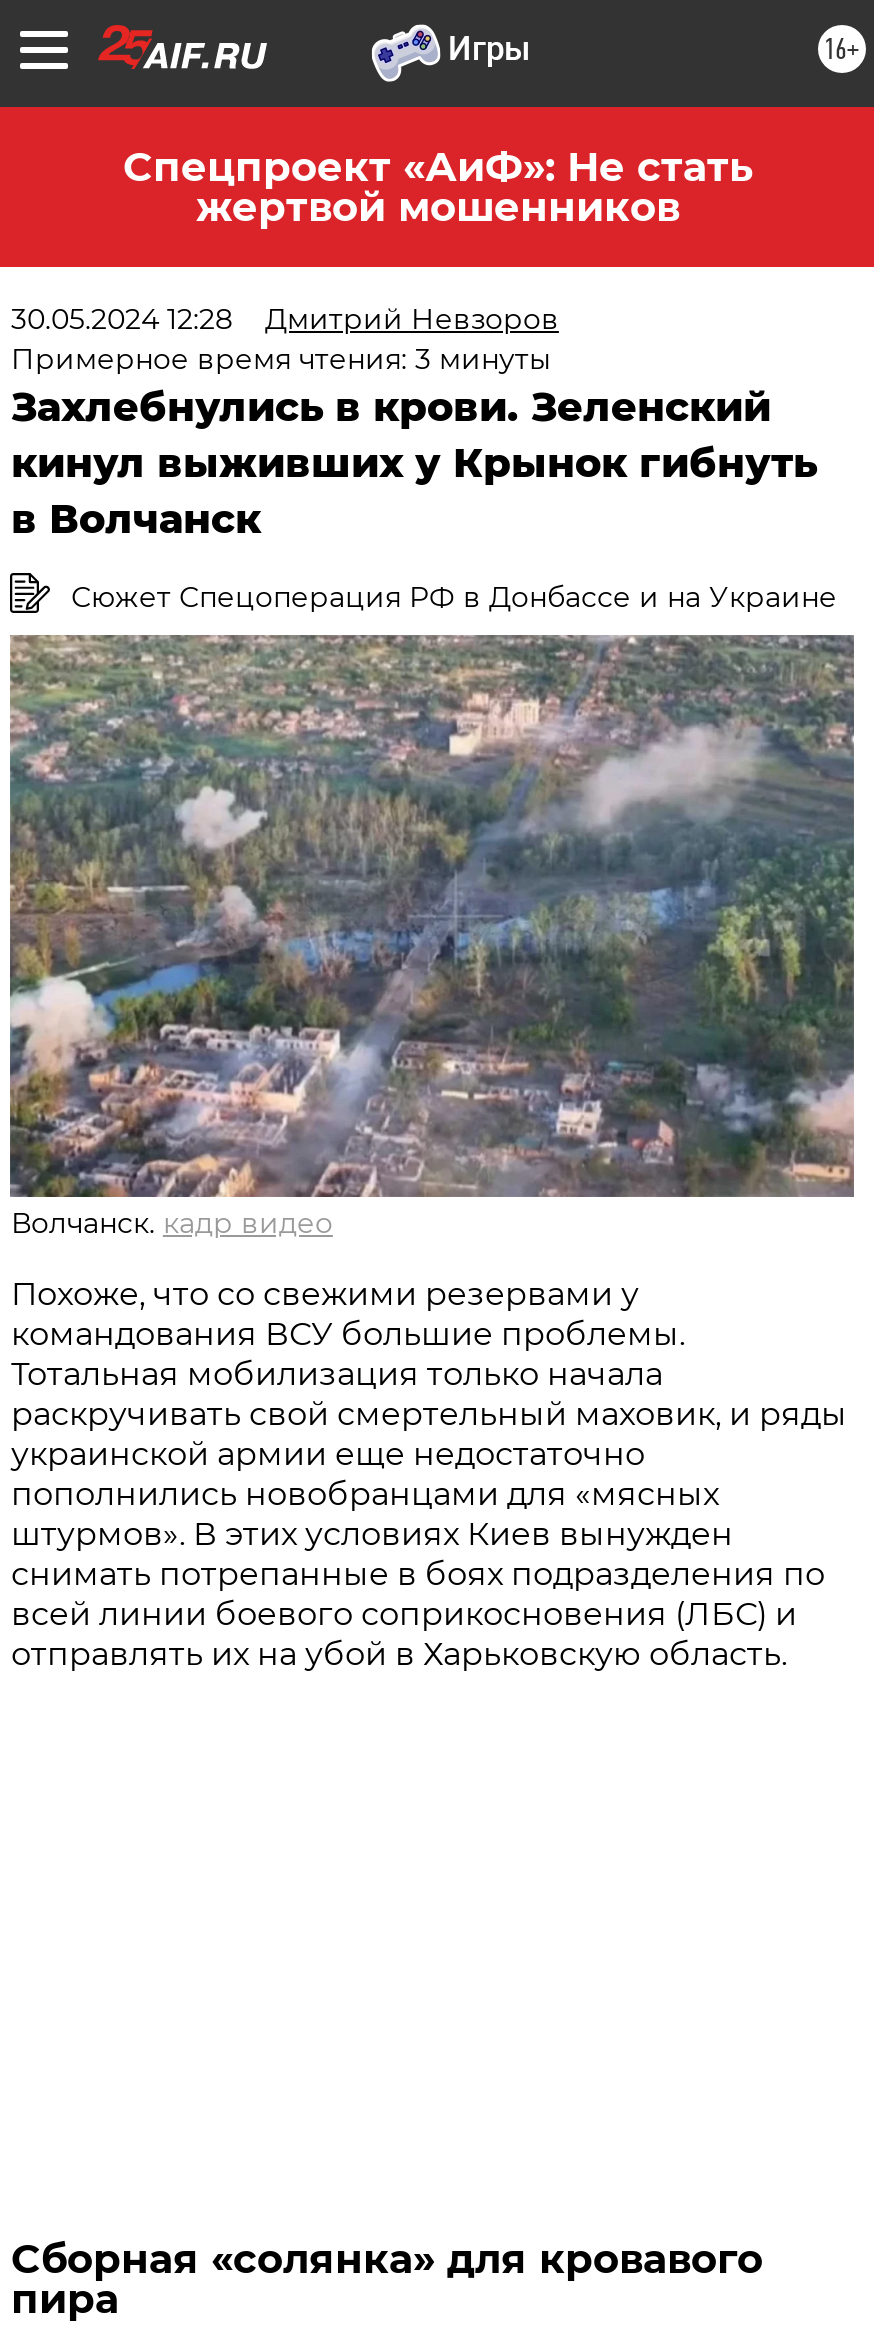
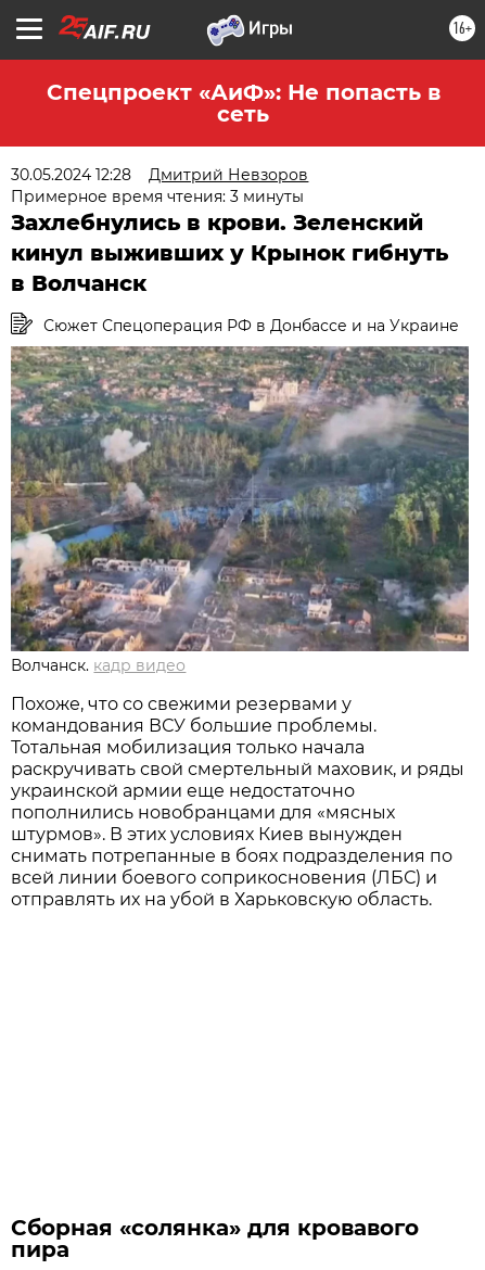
[123,143,753,231] Спецпроект «АиФ»: Не стать | жертвой мошенников -> [46,79,440,127] Спецпроект «АиФ»: Не попасть в | сеть

